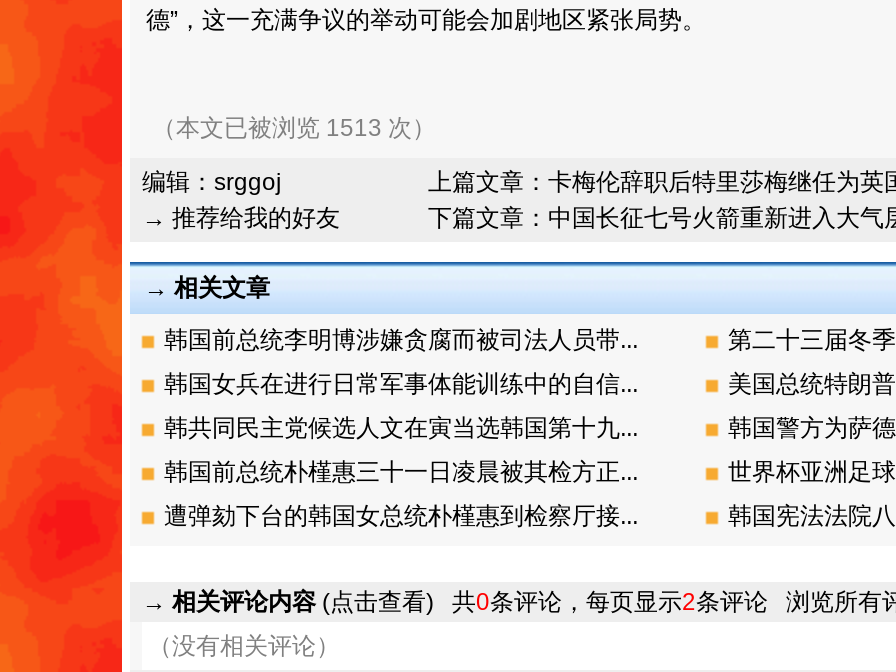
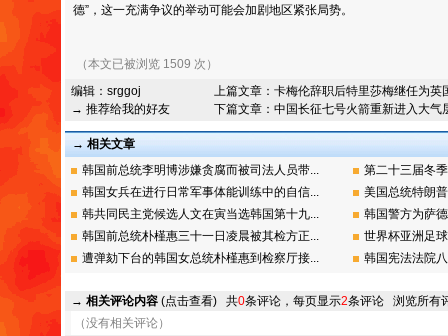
[152,114,436,142] （本文已被浏览 1513 次） -> [76,57,218,71] （本文已被浏览 1509 次）

